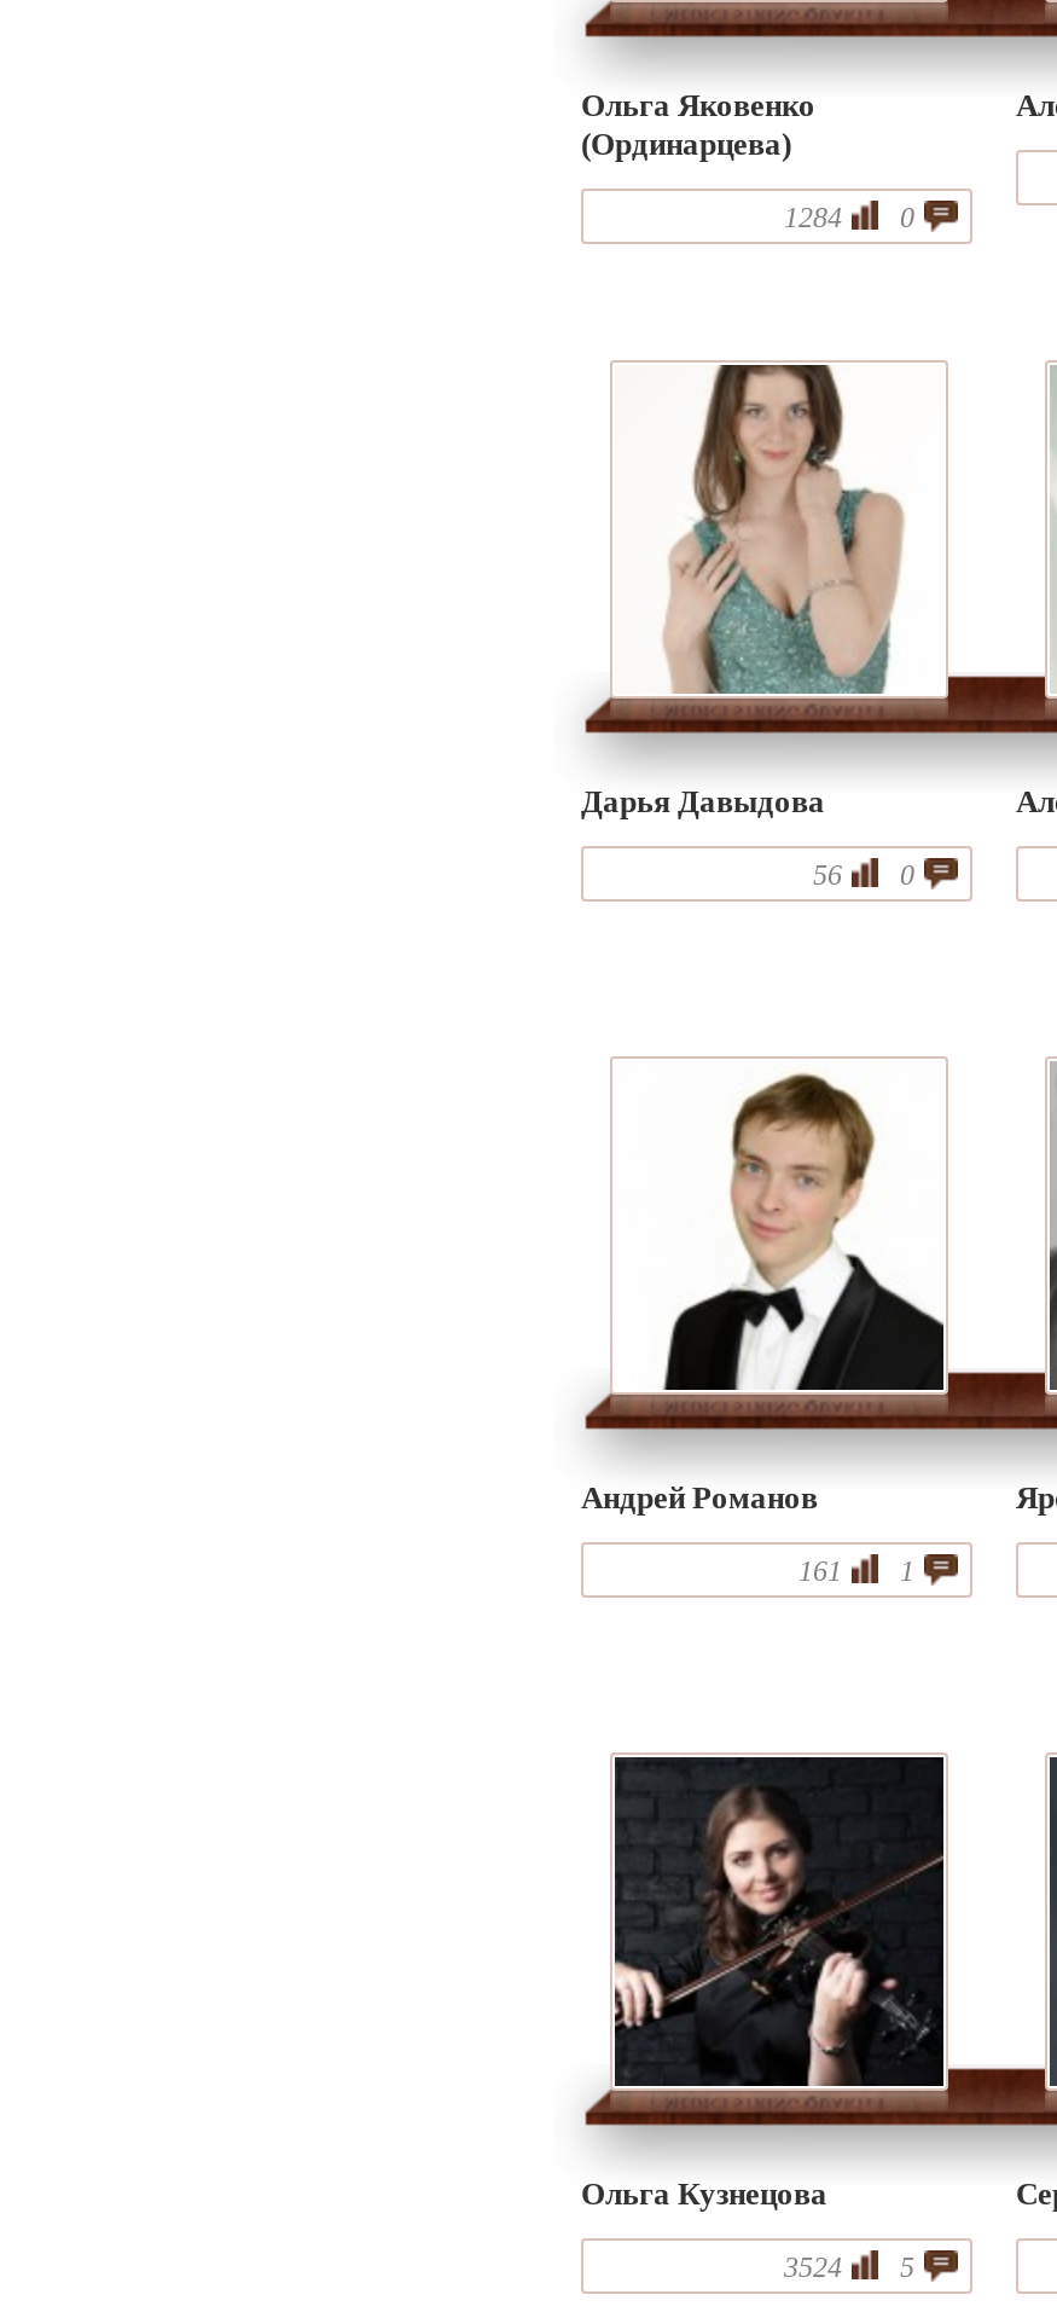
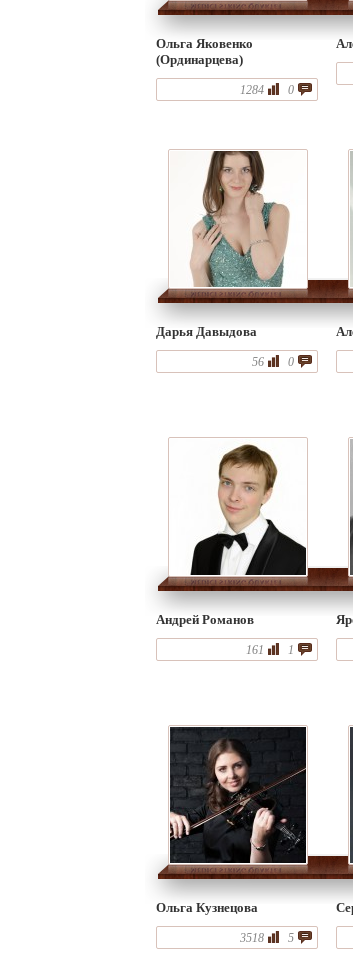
[784,2250,914,2284] 3524 5 -> [240,931,294,945] 3518 5

